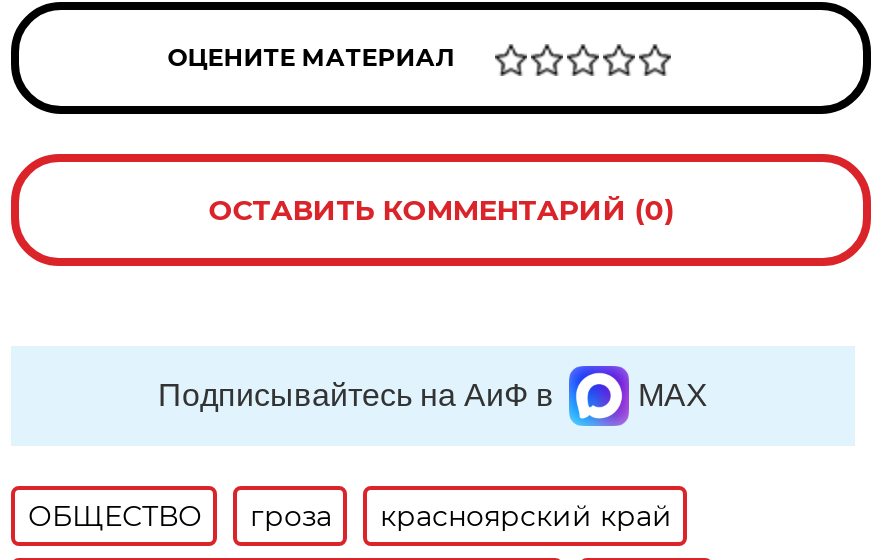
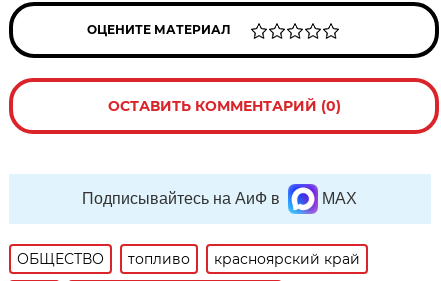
[250,498,332,534] гроза -> [128,250,190,268] топливо

